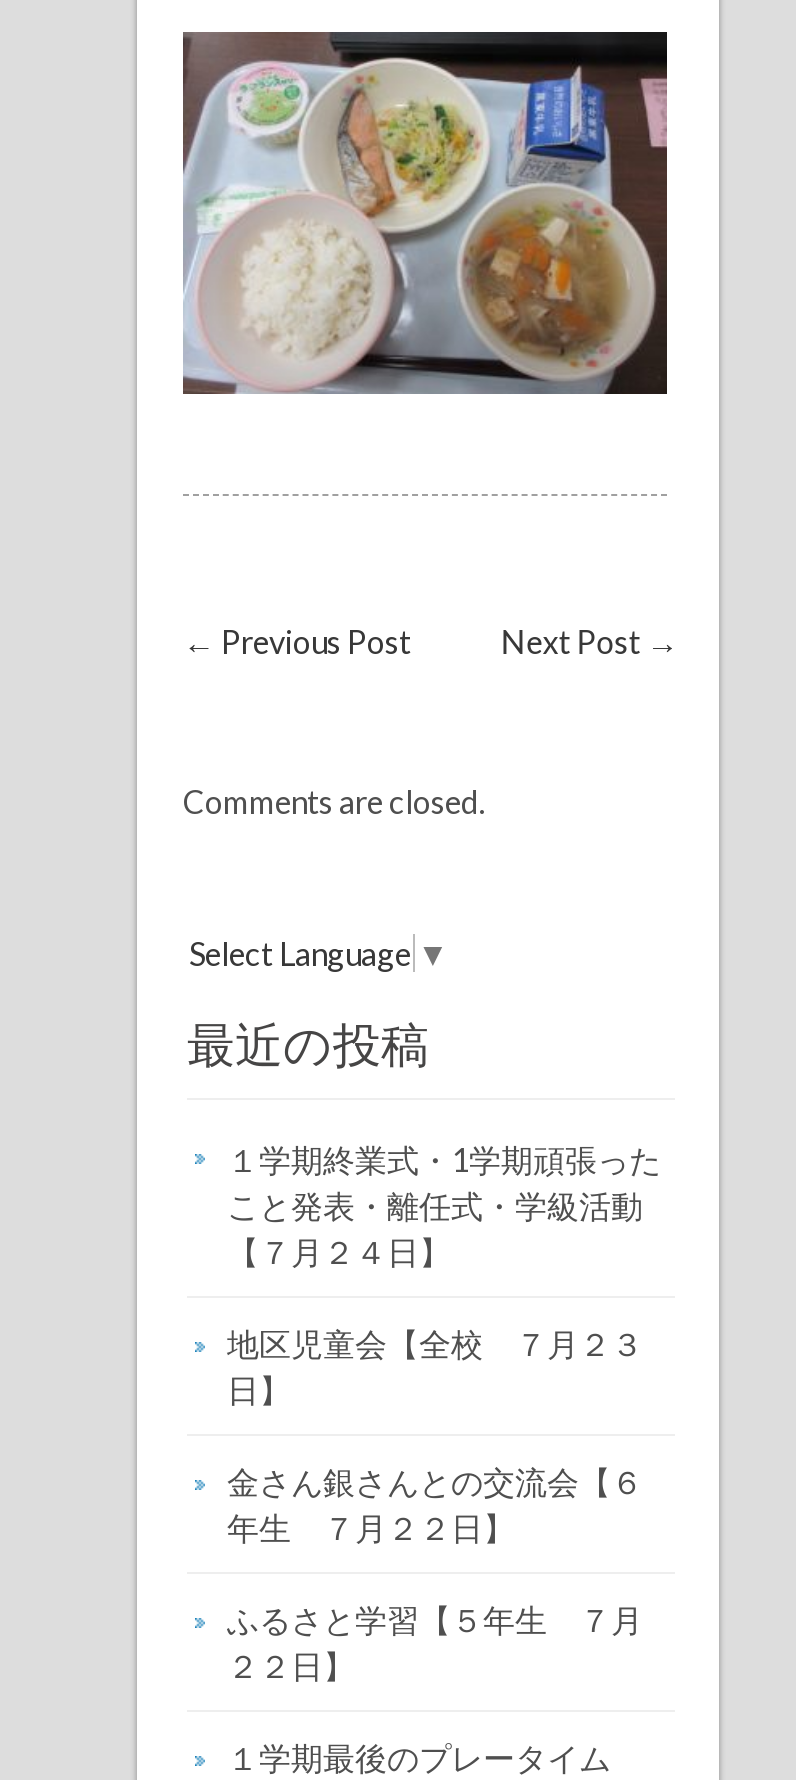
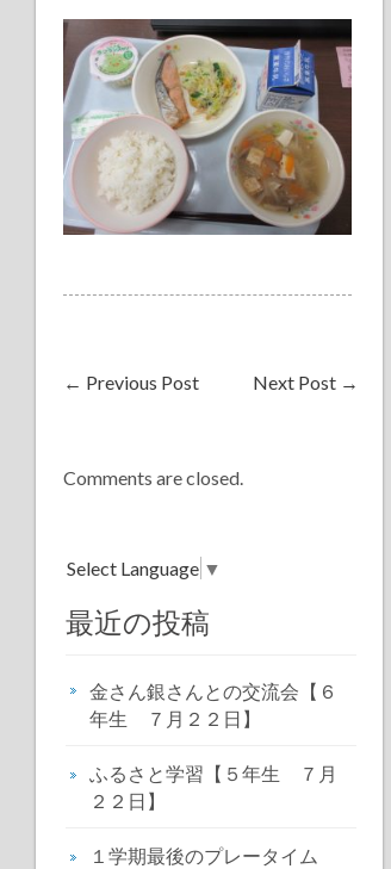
[227,1140,661,1408] １学期終業式・1学期頑張った | こと発表・離任式・学級活動 | 【７月２４日】 | 地区児童会【全校 ７月２３ | 日】 -> none

